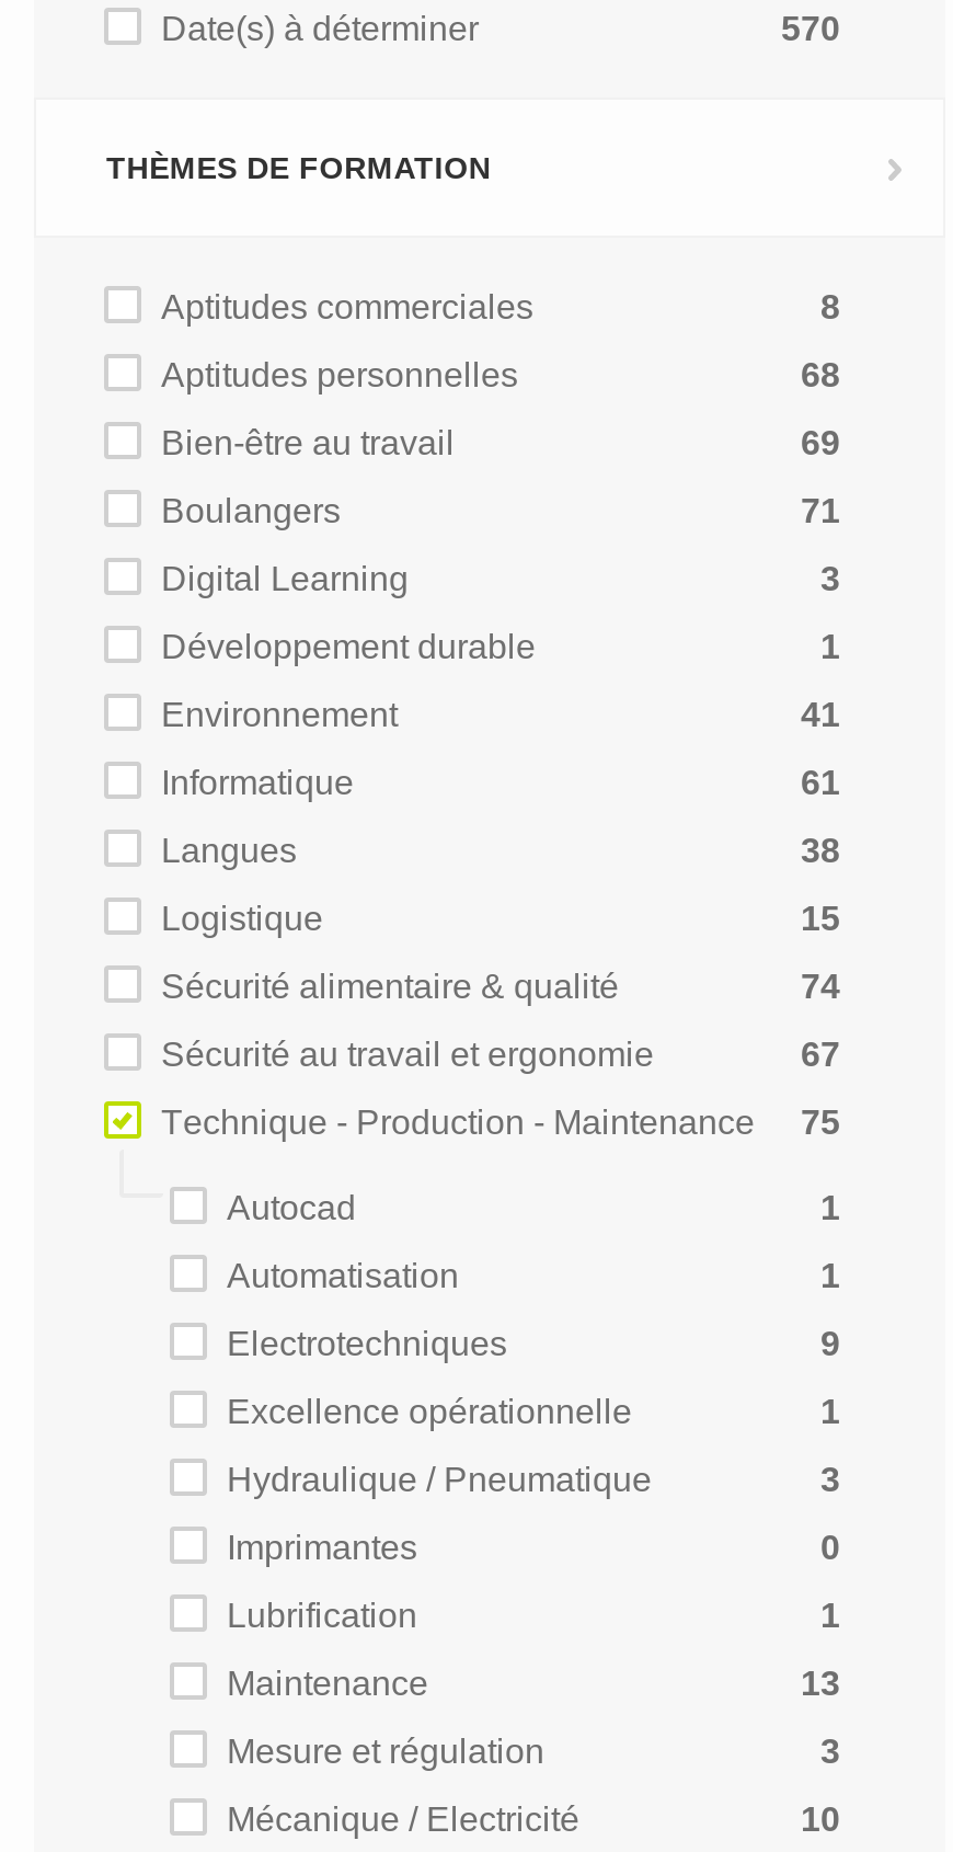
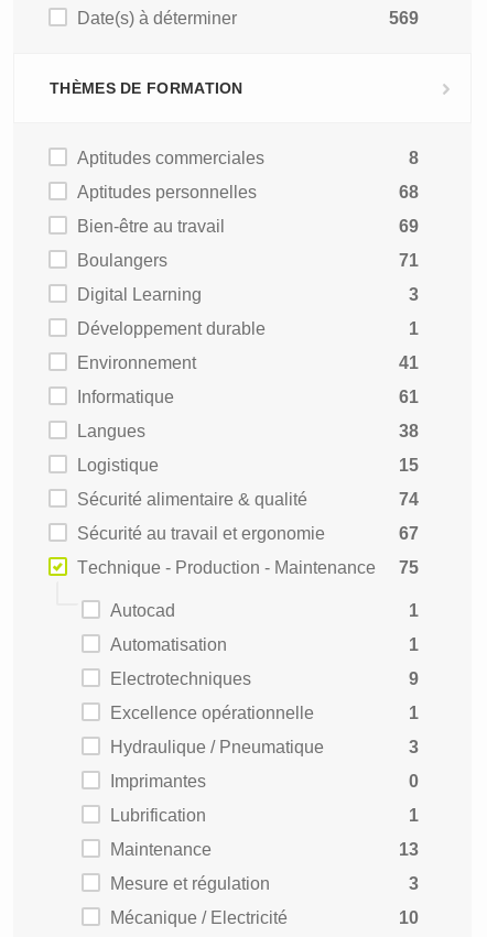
[781,10,840,47] 570 -> [389,9,419,28] 569

